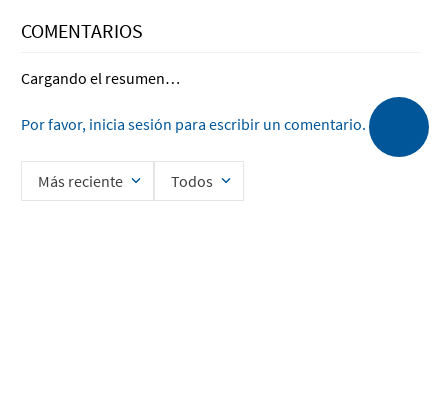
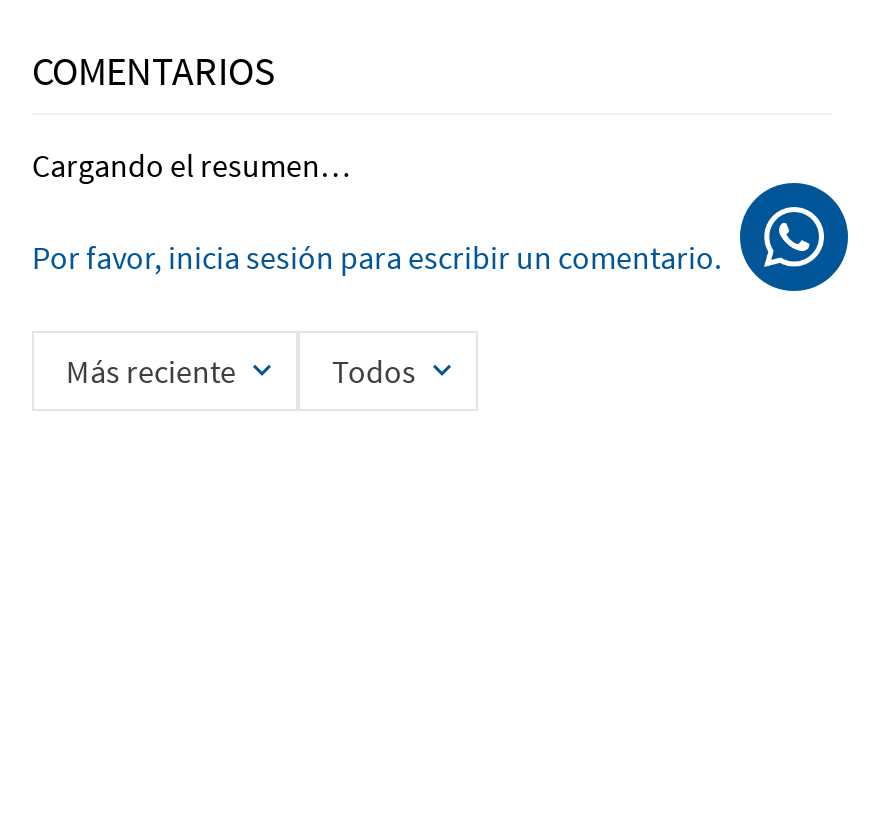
[369,87,430,158] [image] -> [730,181,850,323] [image]

